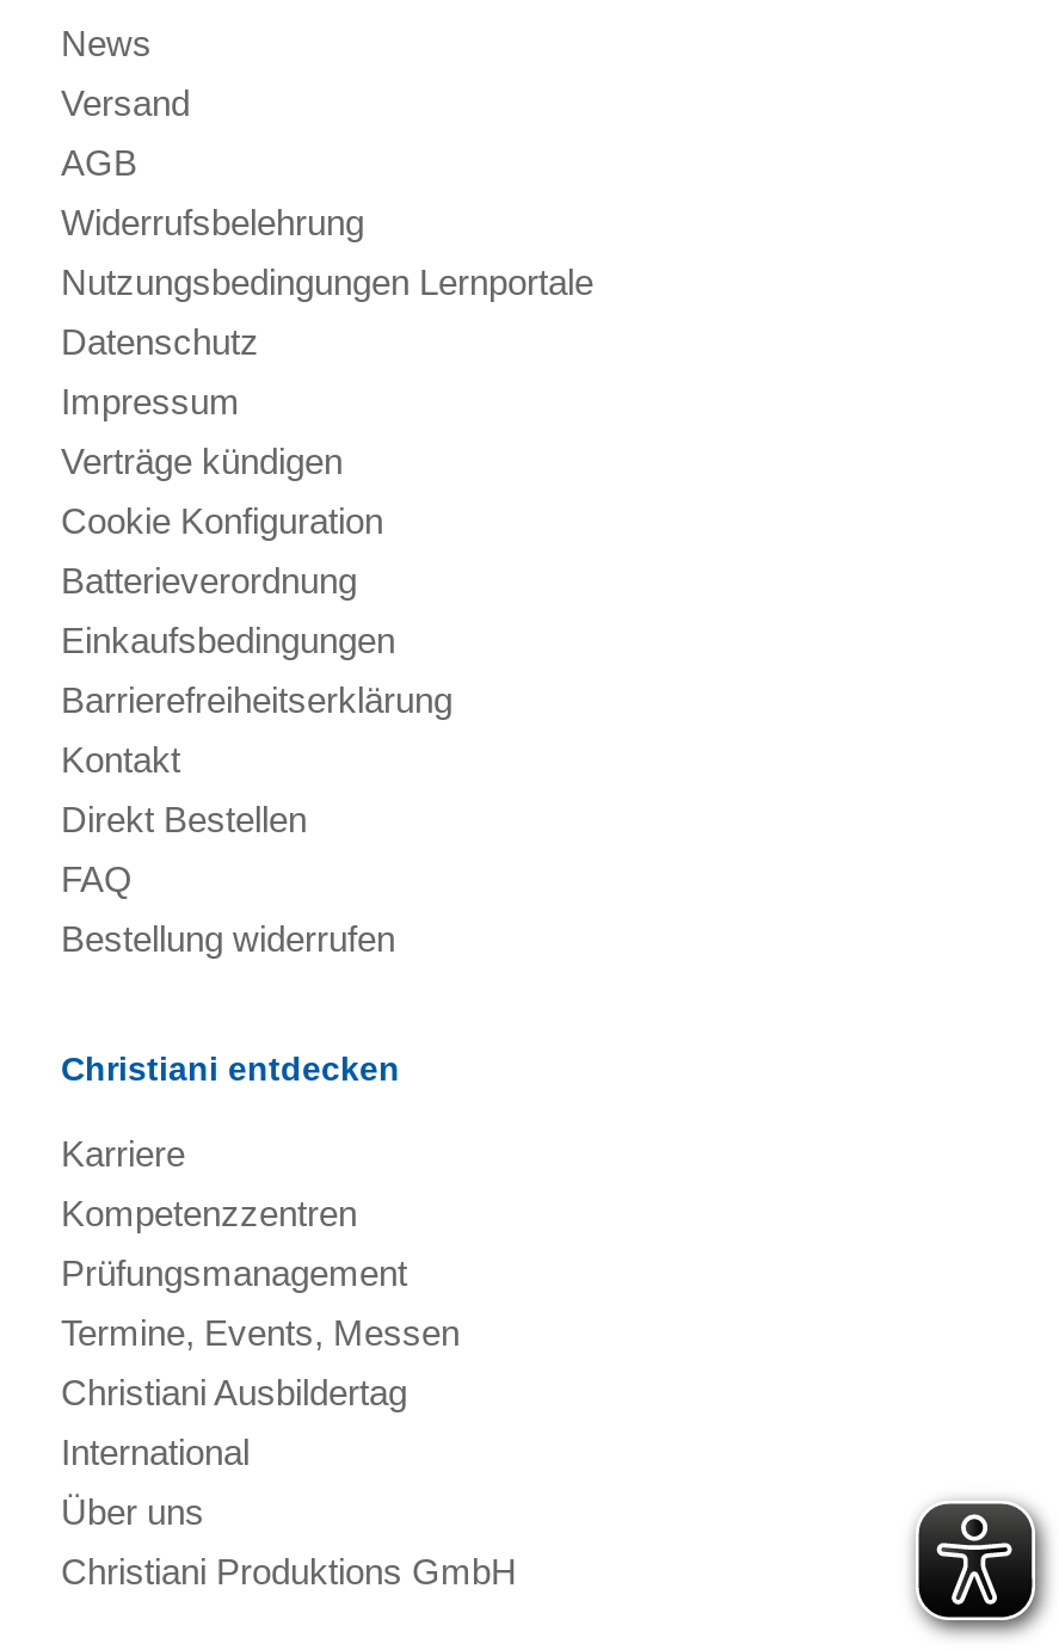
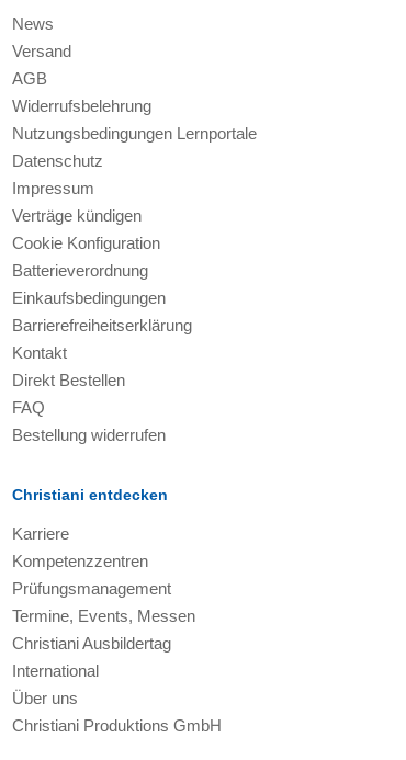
[909,1496,1052,1639] [image] -> none

